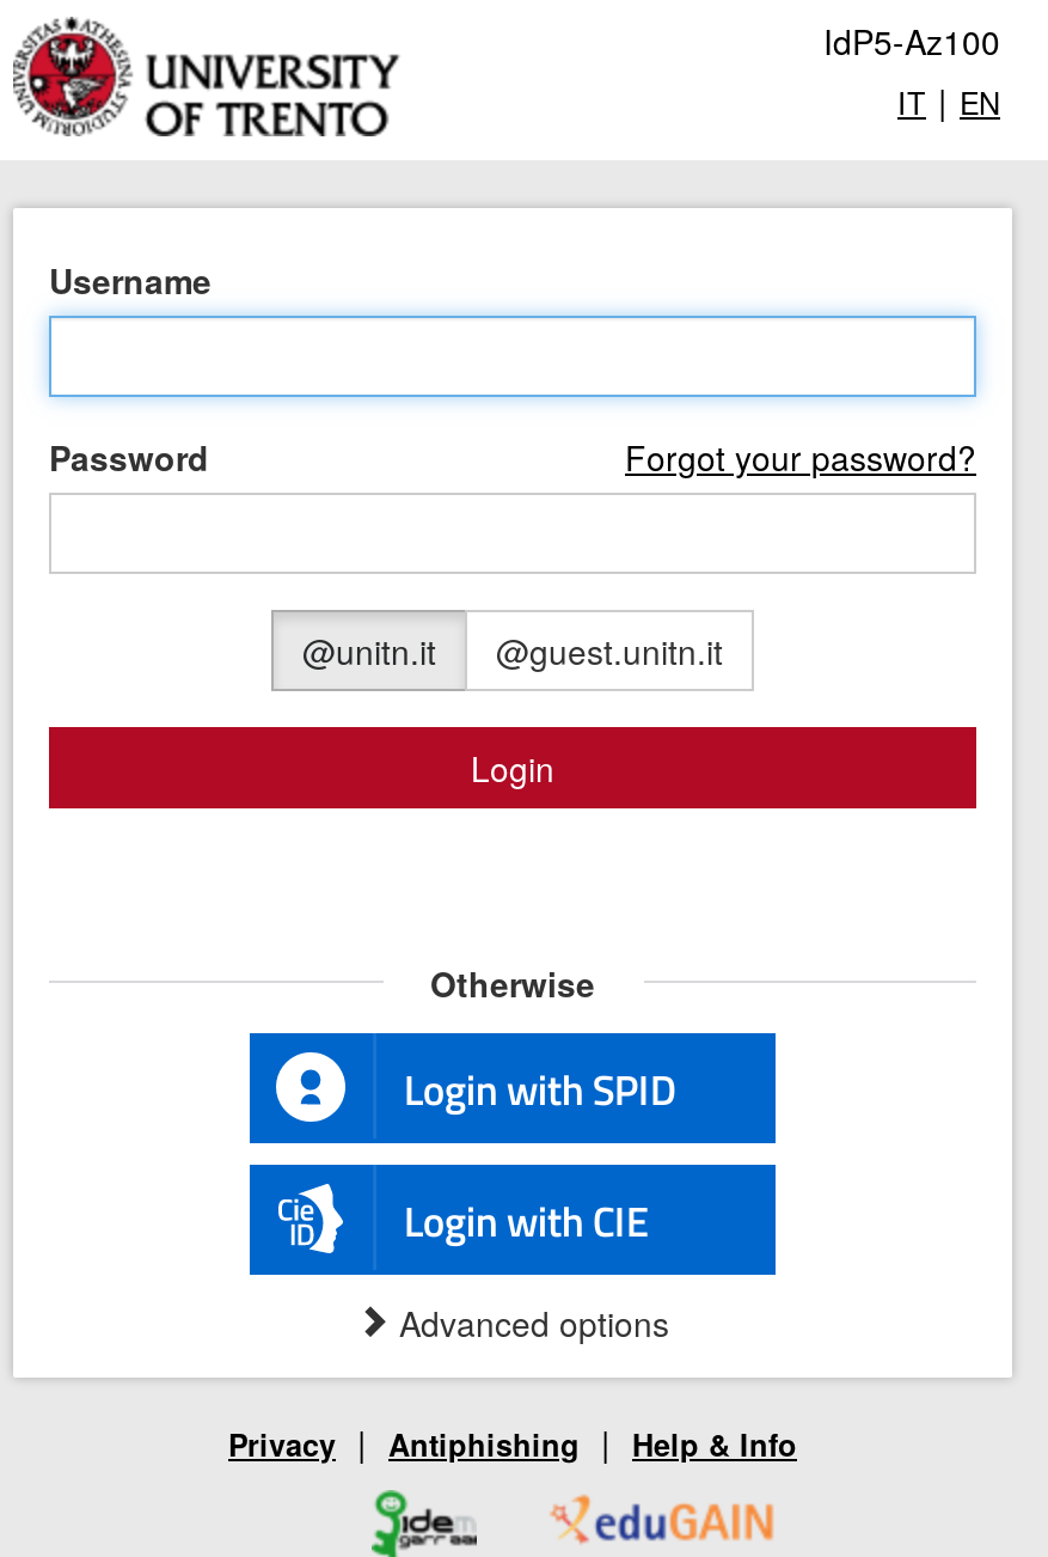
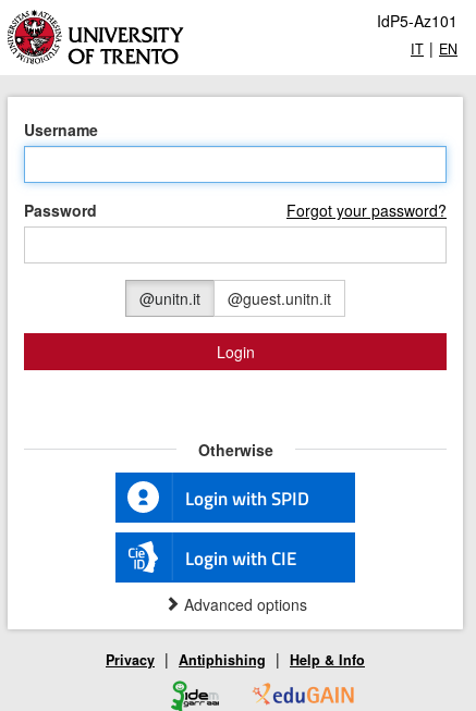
[823,17,1000,65] IdP5-Az100 -> [377,10,457,32] IdP5-Az101

